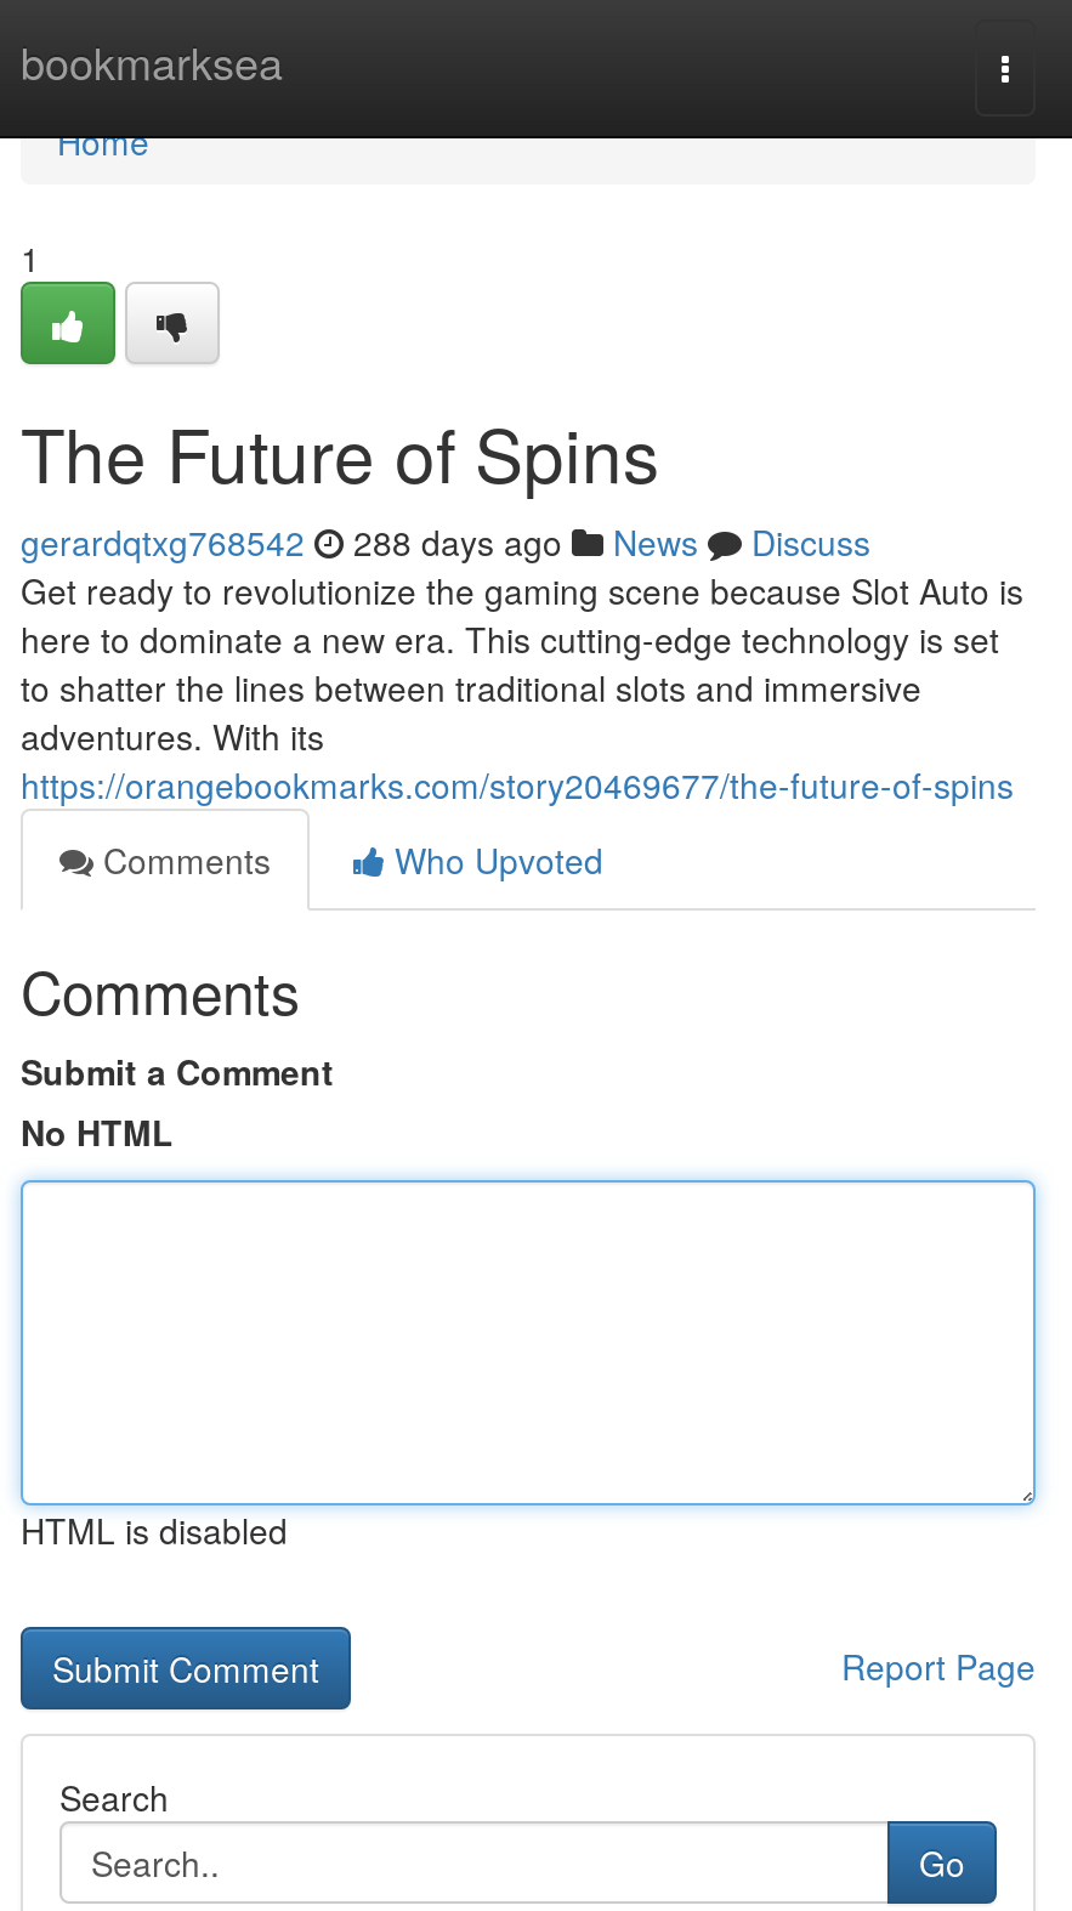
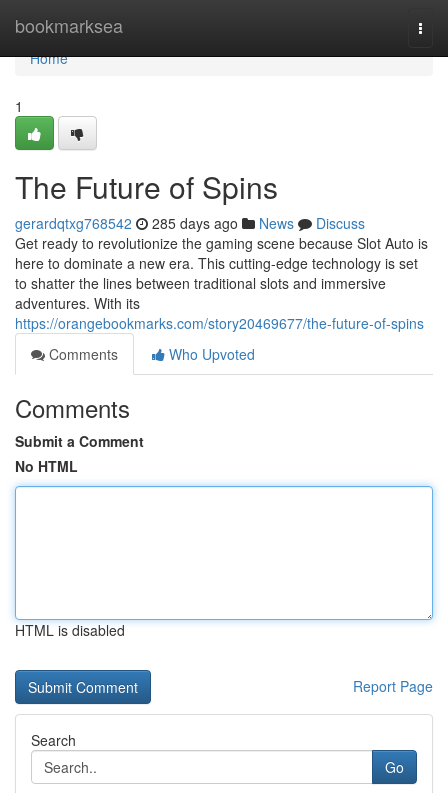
[21,517,870,566] gerardqtxg768542 288 days ago News Discuss -> [15,213,365,233] gerardqtxg768542 285 days ago News Discuss

